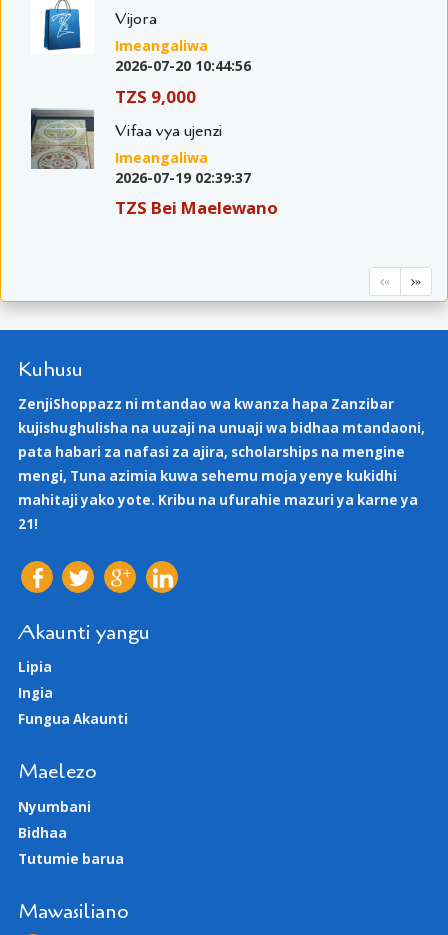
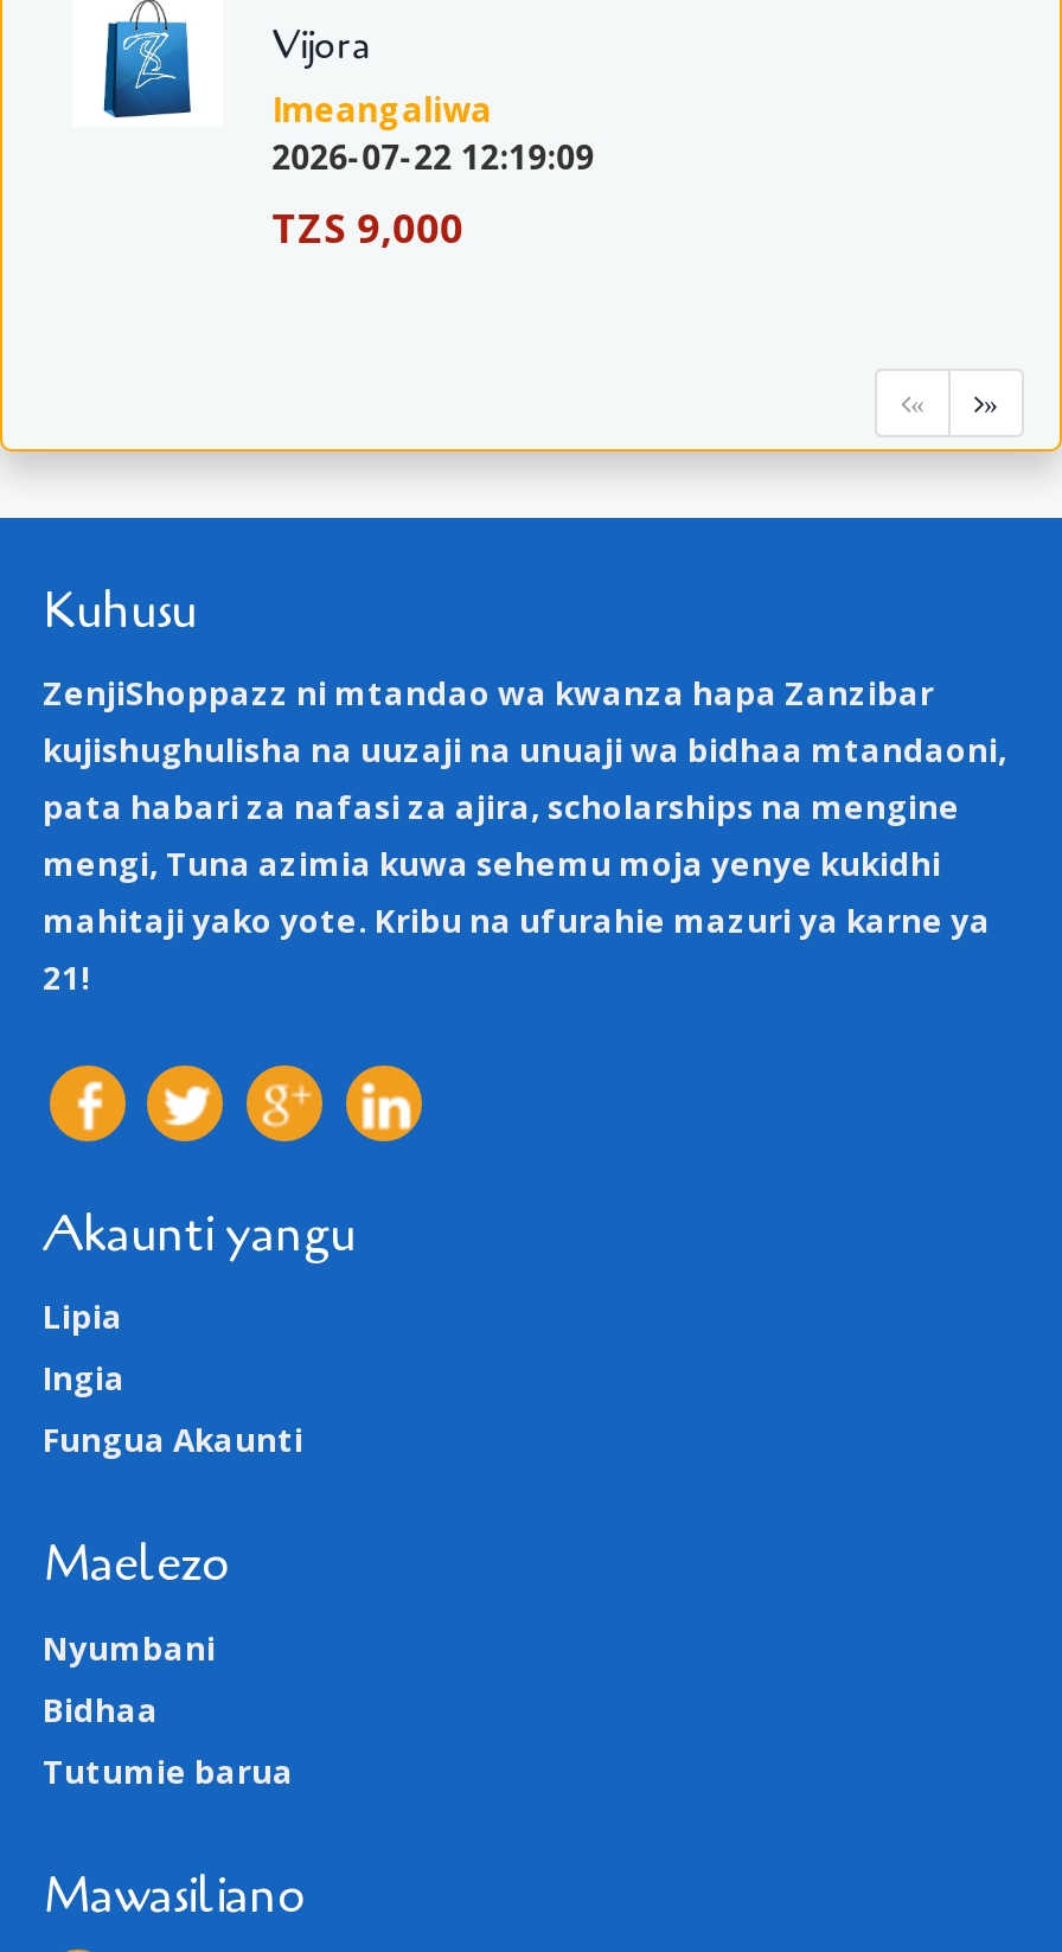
[115,56,251,75] 2026-07-20 10:44:56 -> [272,133,594,178] 2026-07-22 12:19:09
[30,108,278,219] [image] | Vifaa vya ujenzi | Imeangaliwa | 2026-07-19 02:39:37 | TZS Bei Maelewano -> none

